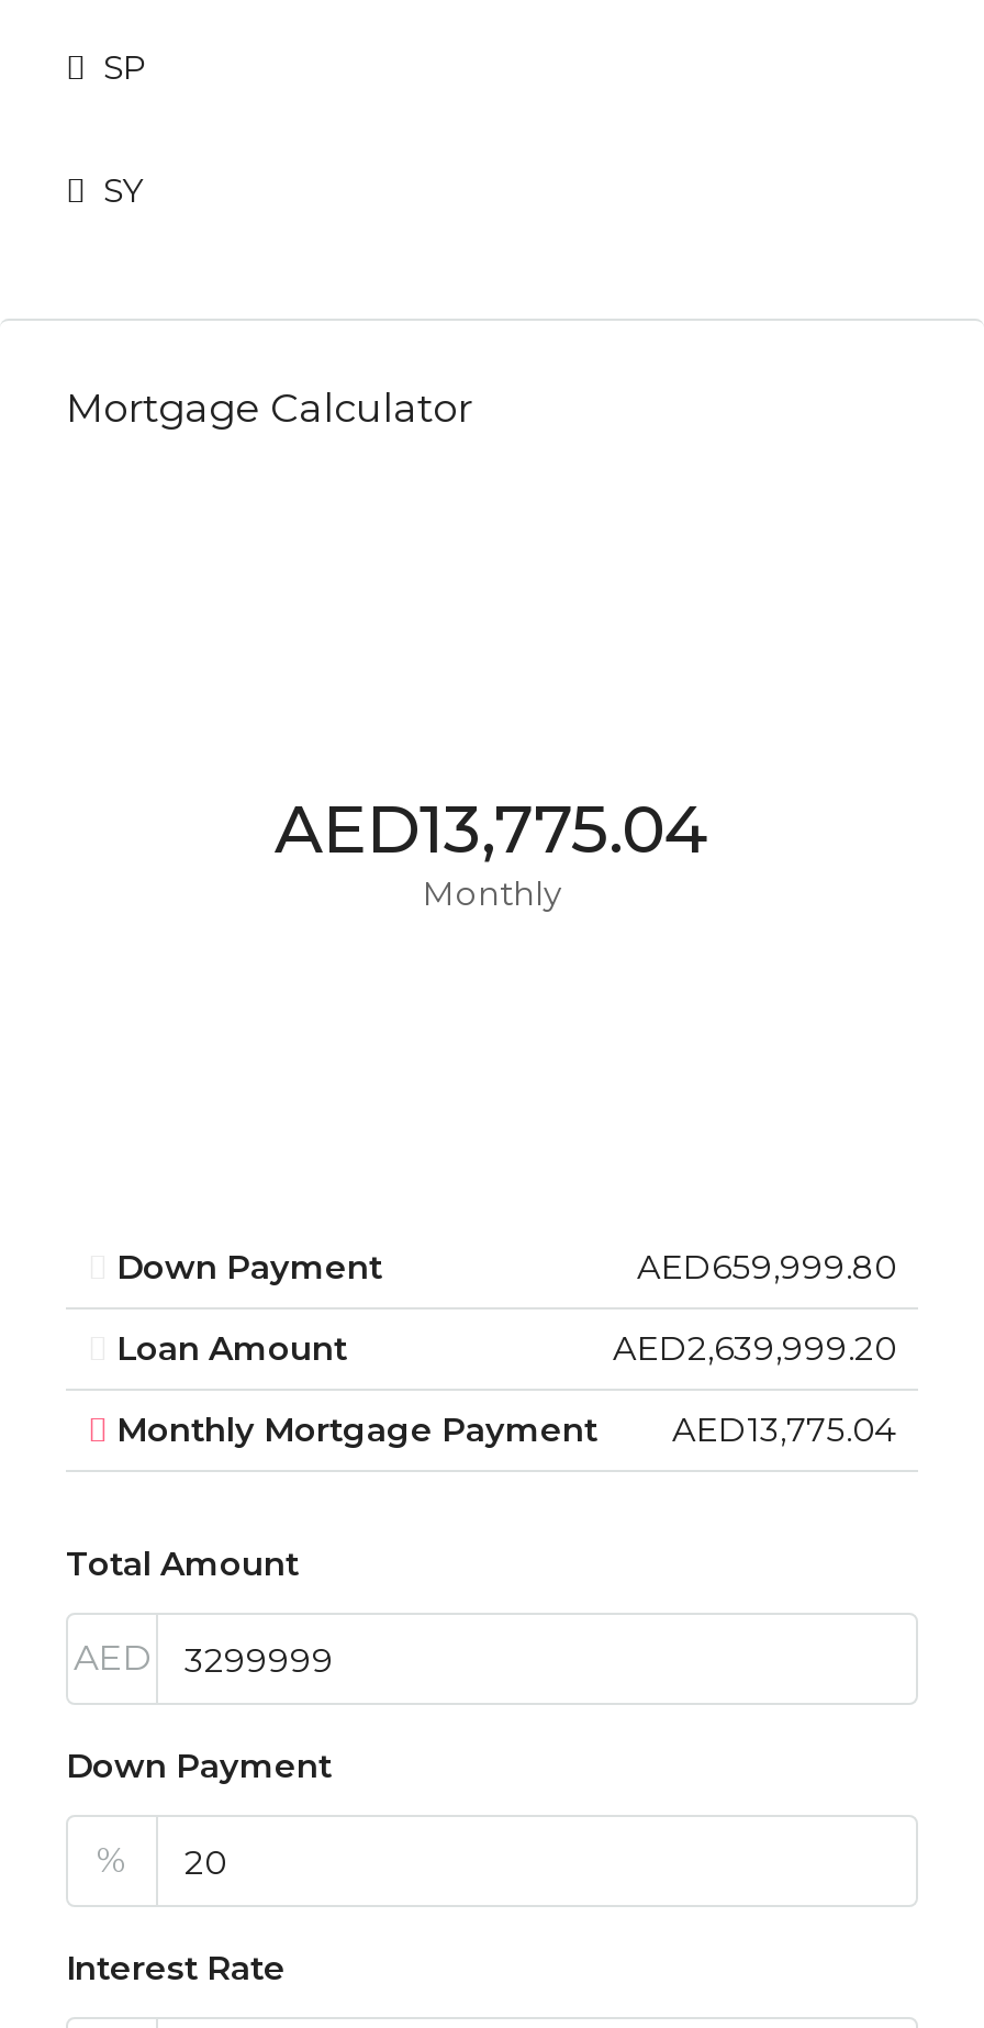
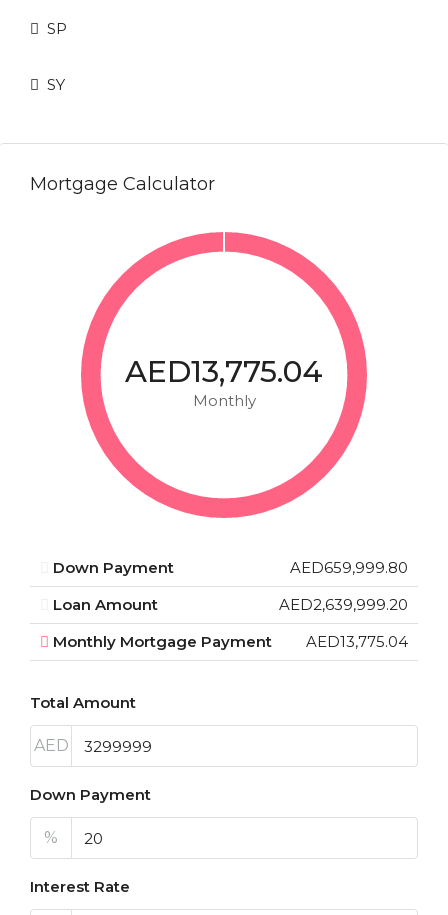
none -> [80,231,368,519] [image]

